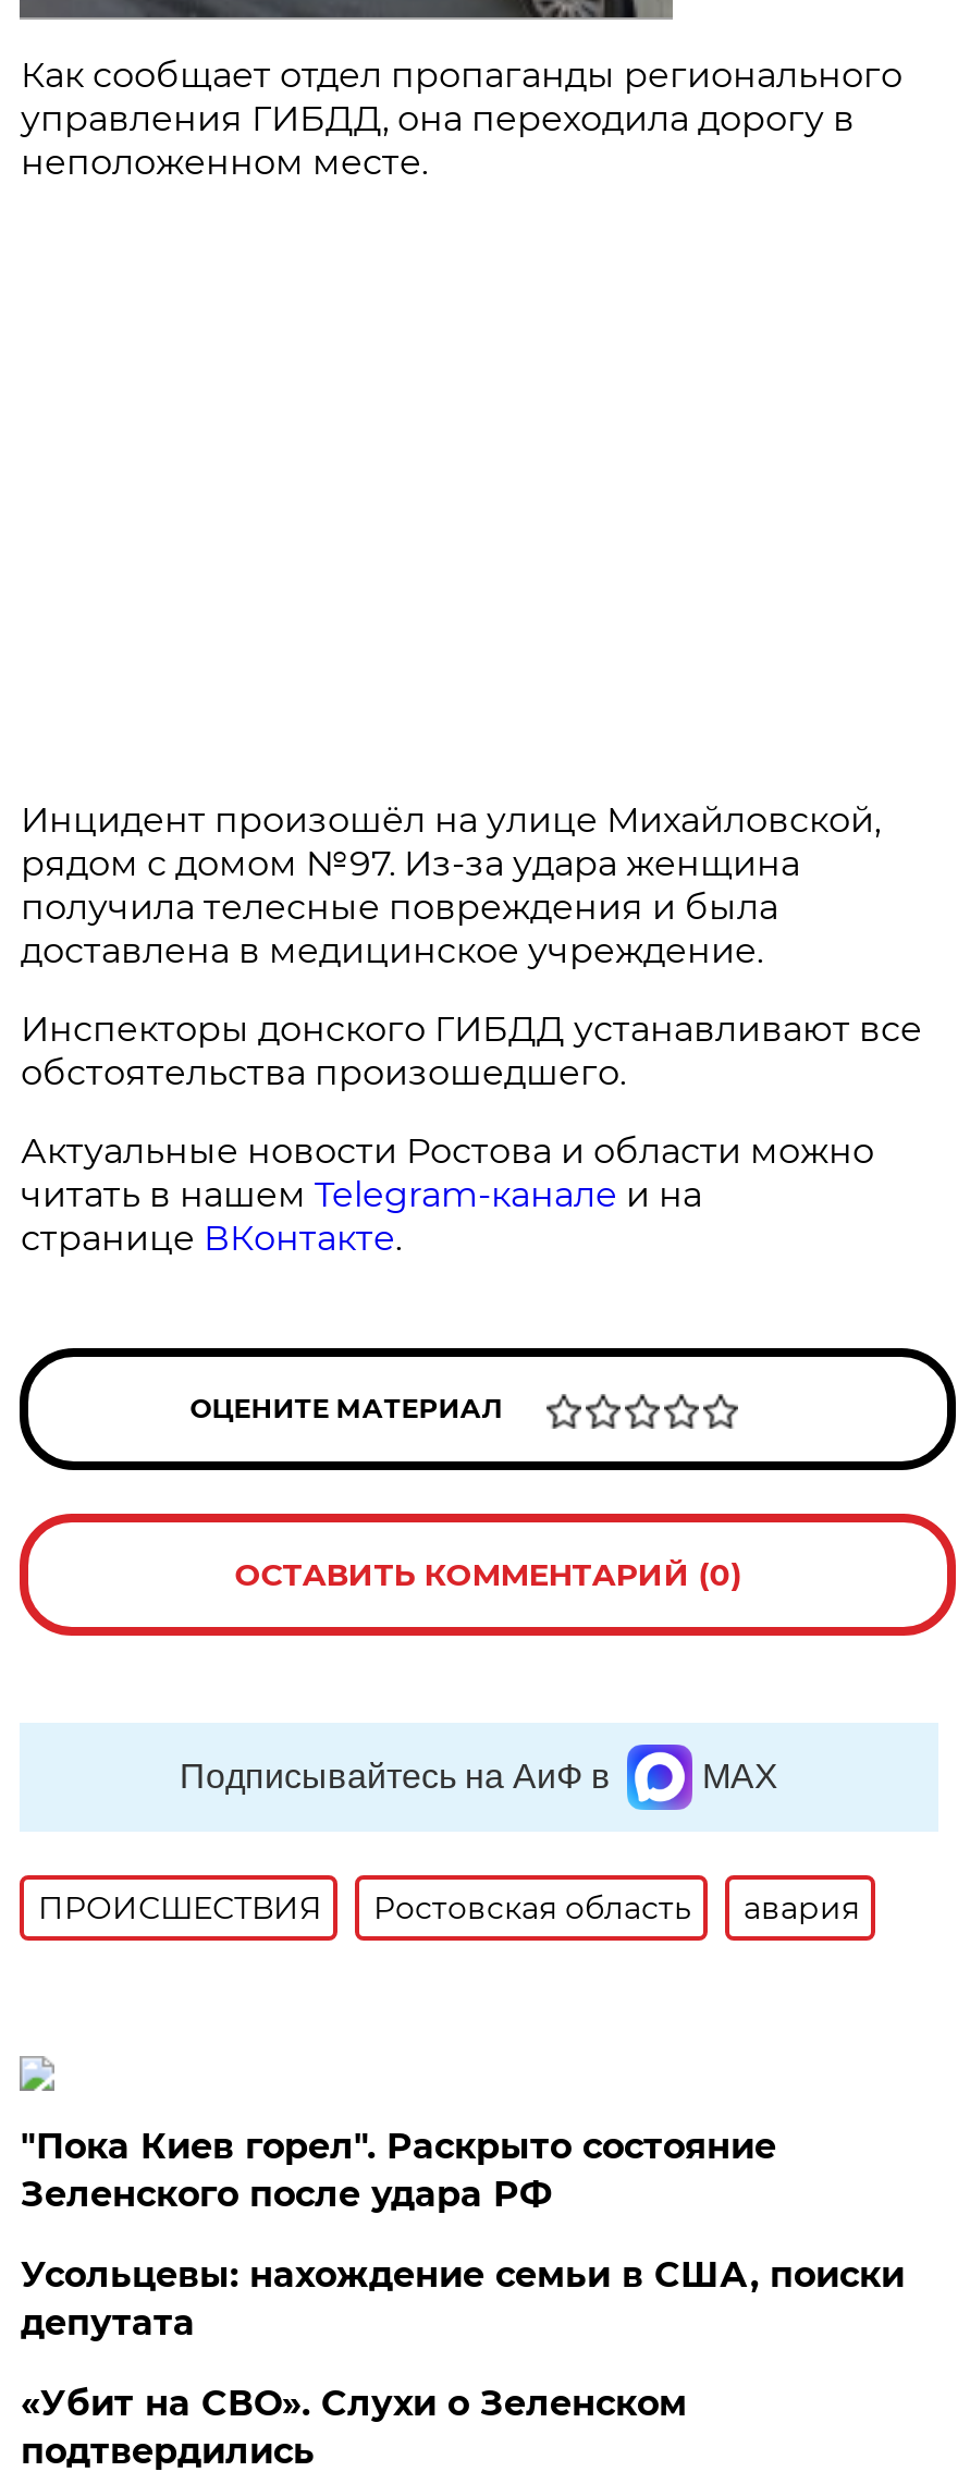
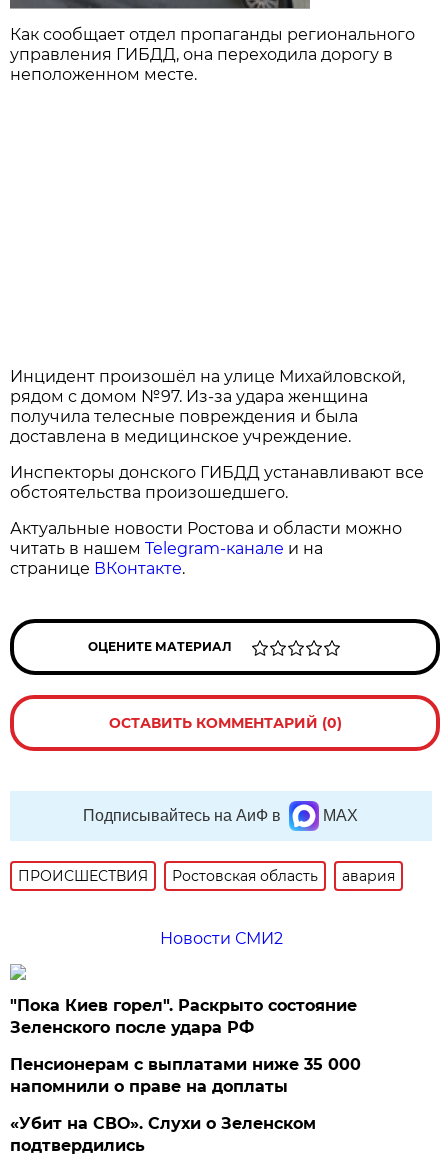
none -> [160,929,283,948] Новости СМИ2
[20,2254,904,2344] Усольцевы: нахождение семьи в США, поиски | депутата -> [10,1055,361,1096] Пенсионерам с выплатами ниже 35 000 | напомнили о праве на доплаты

